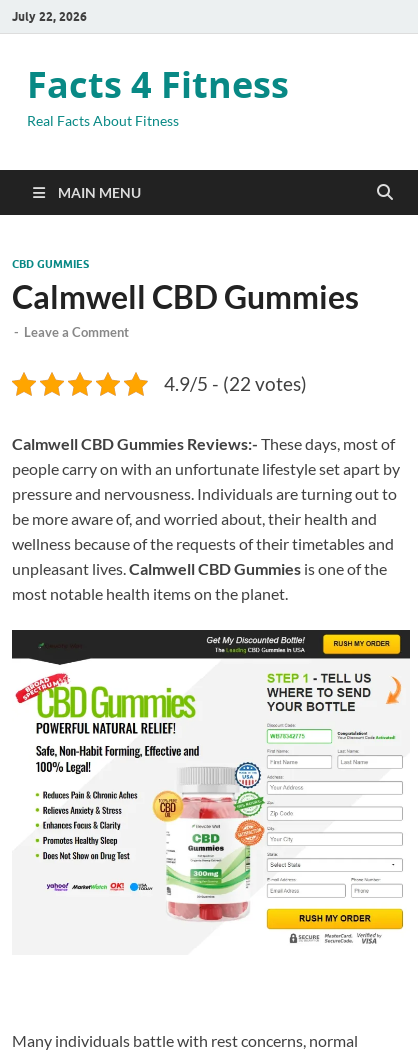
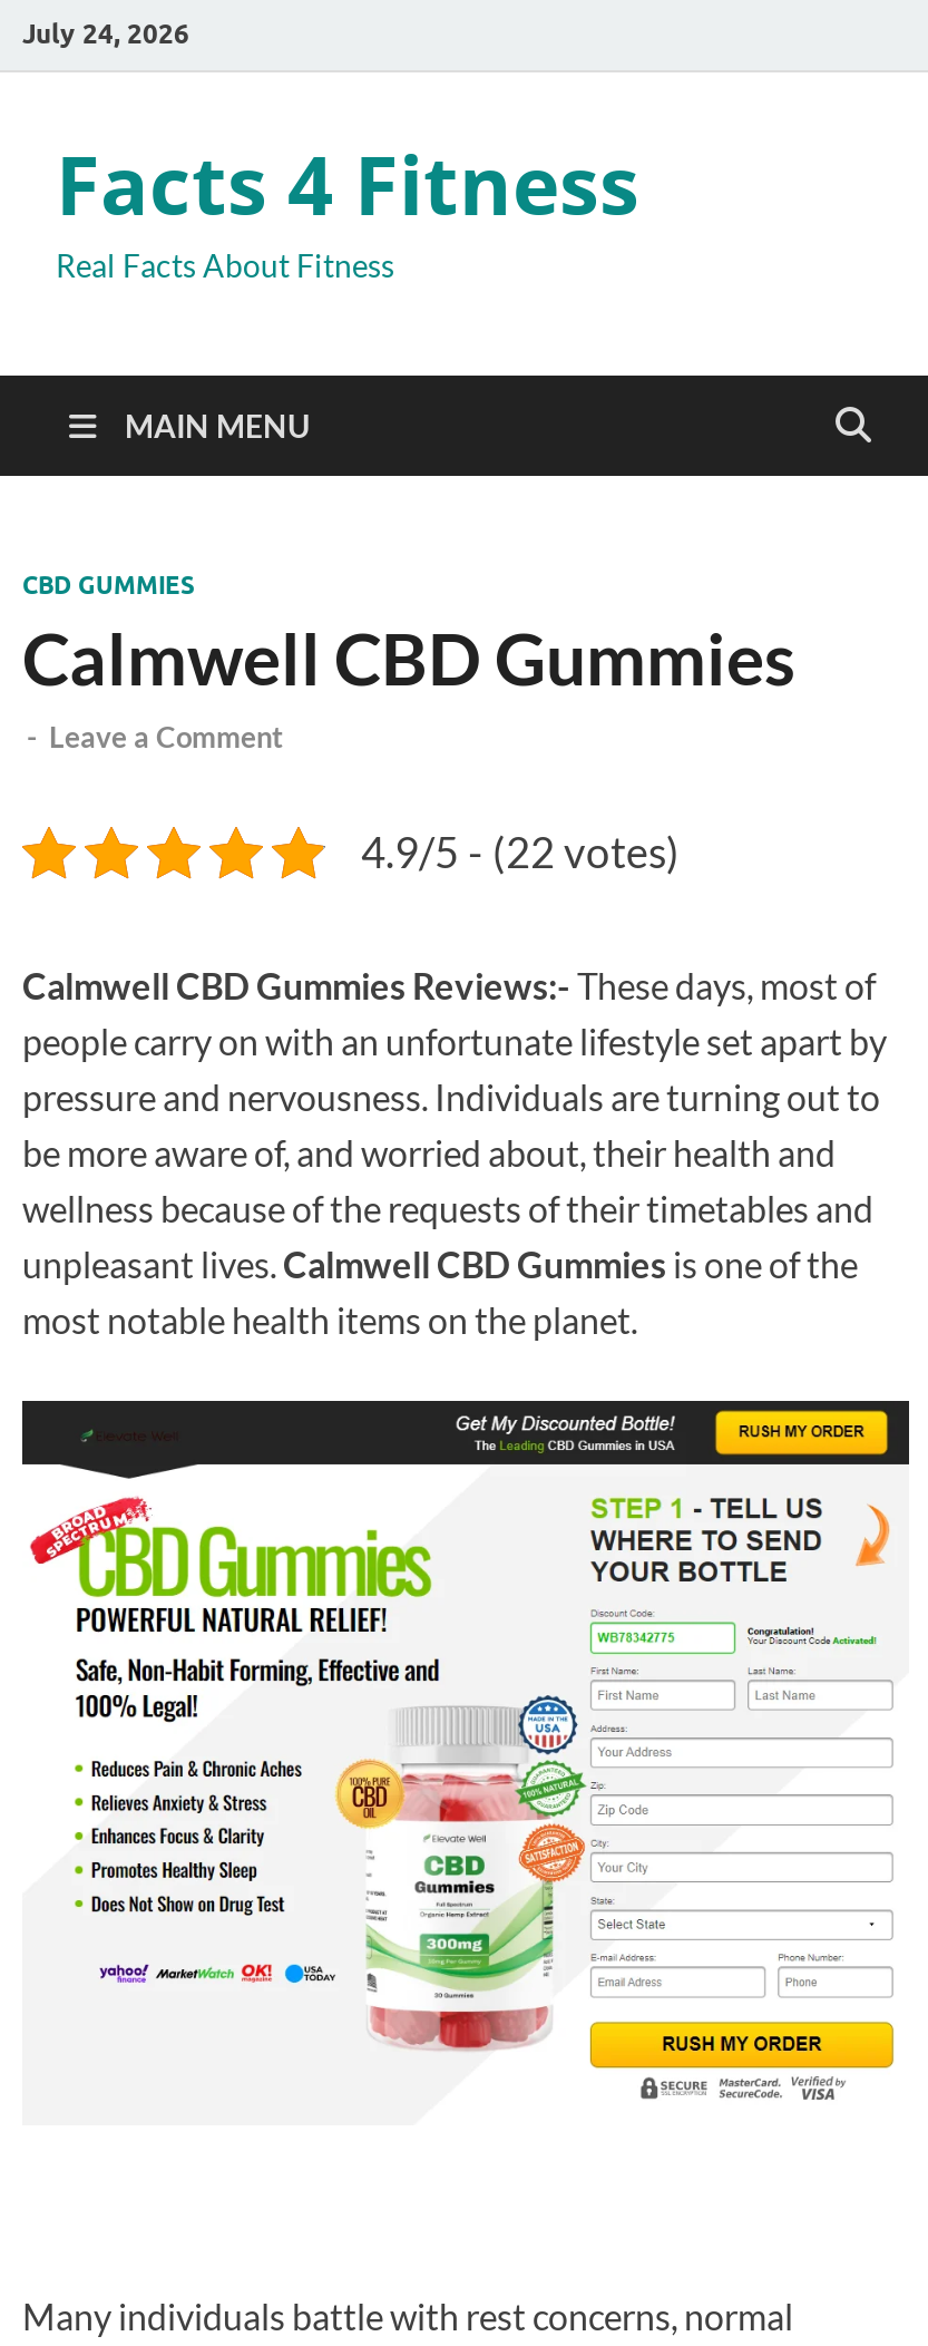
[12,8,87,23] July 22, 2026 -> [22,16,189,49] July 24, 2026

